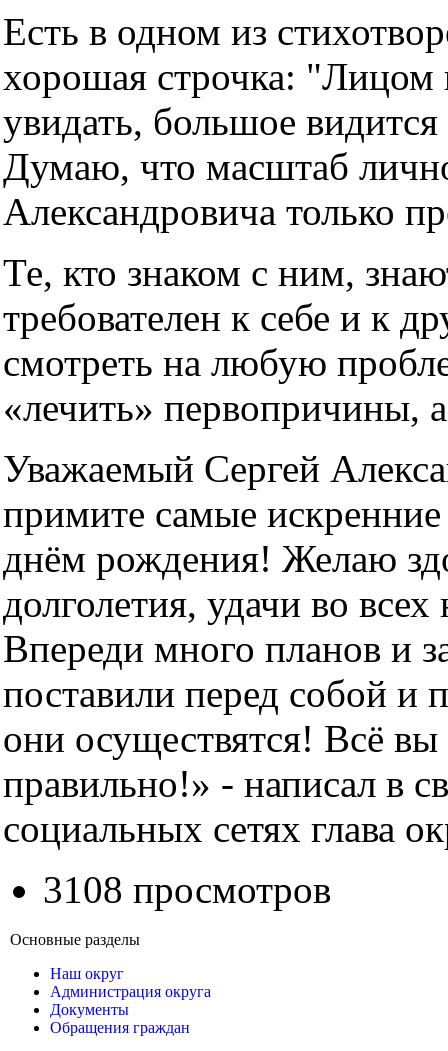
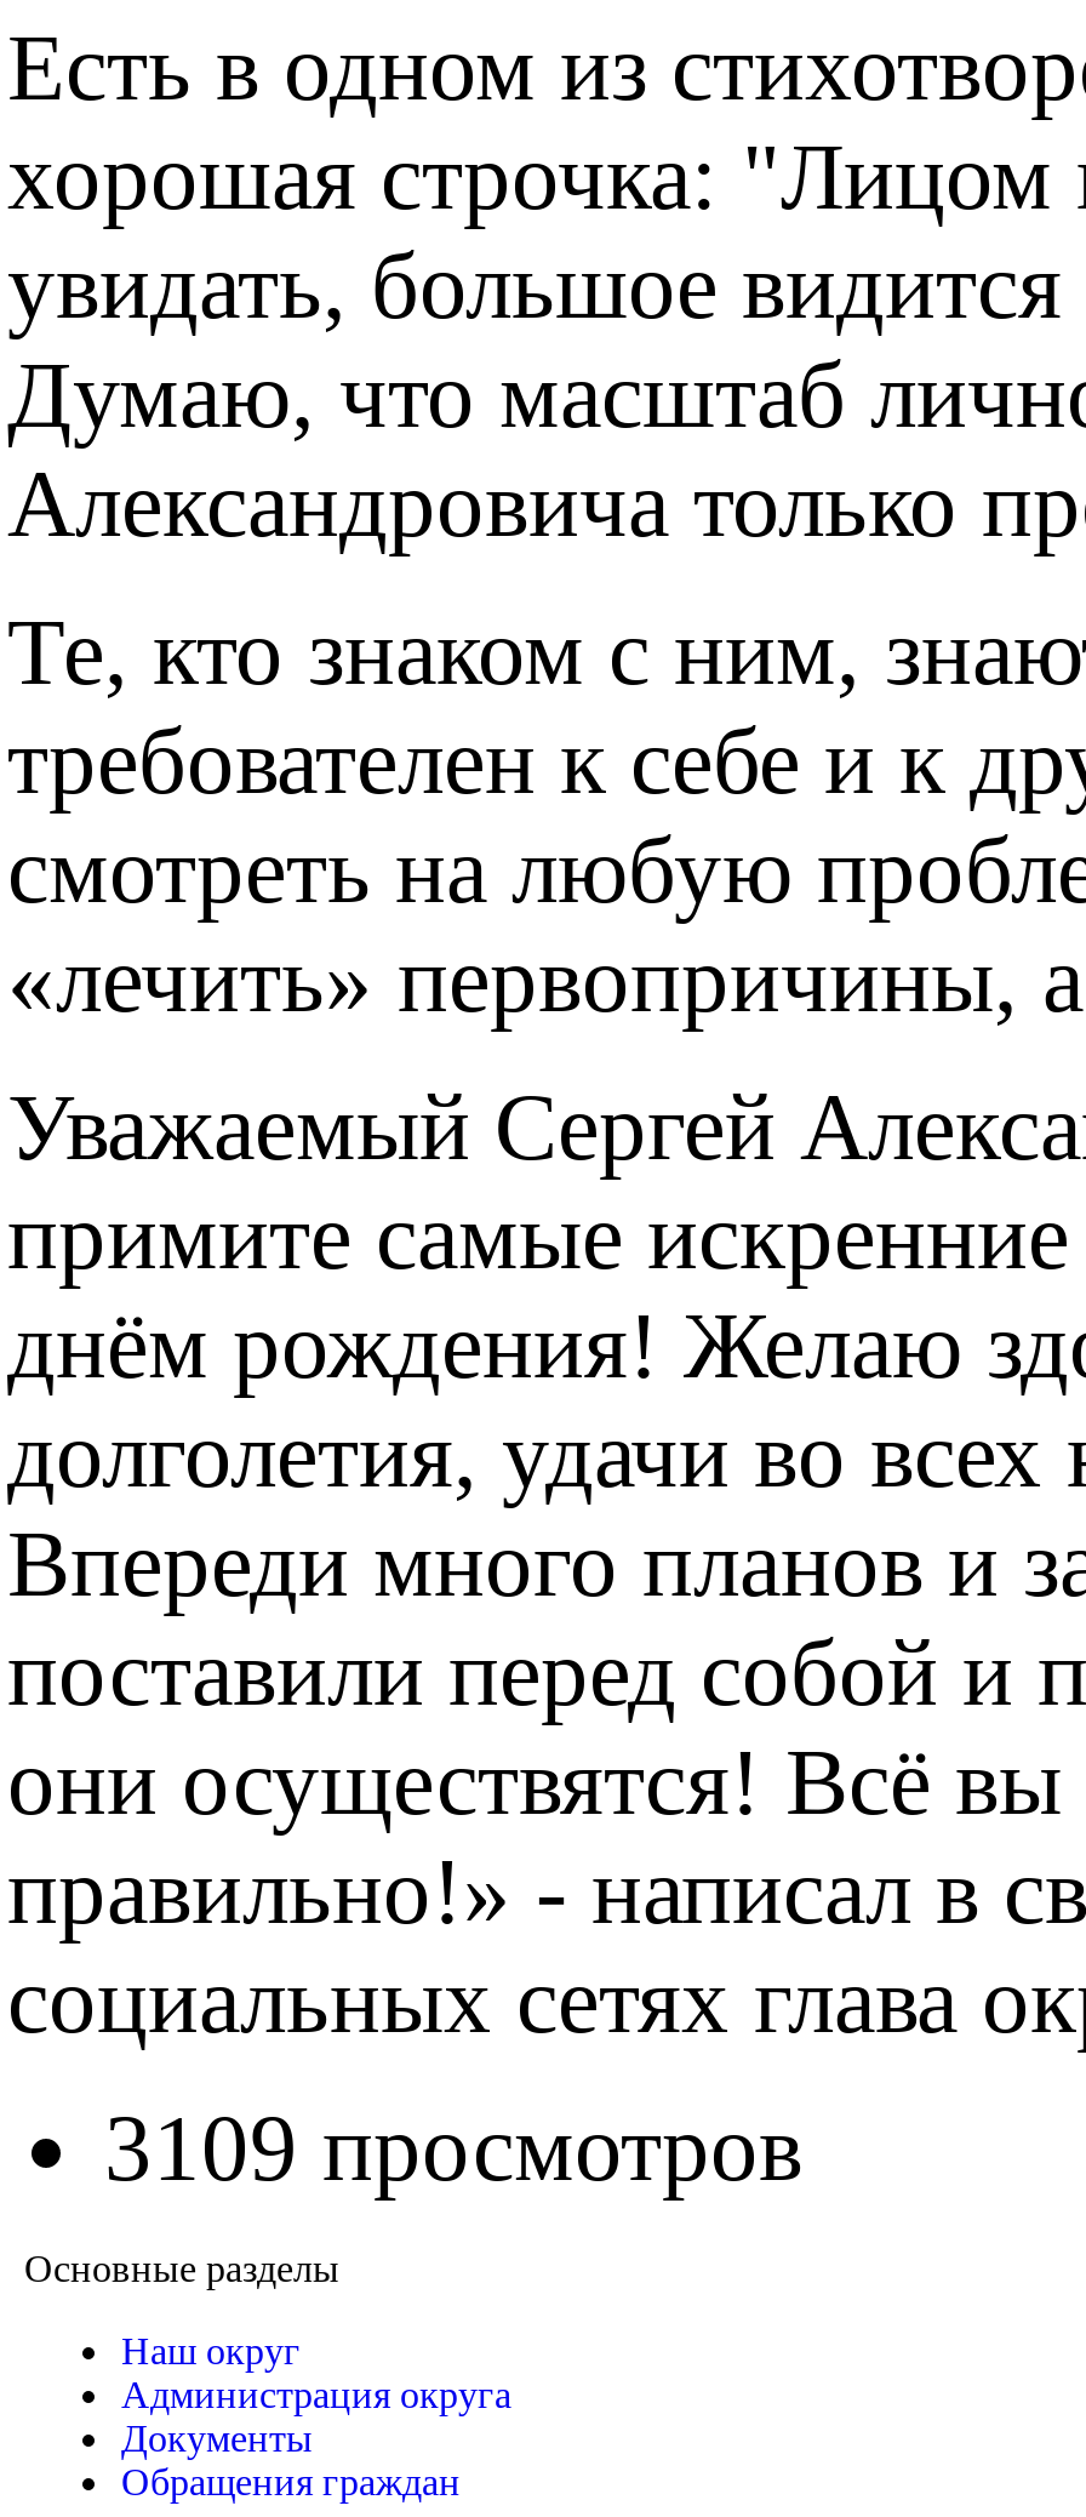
[43,868,331,911] 3108 просмотров -> [104,2095,802,2199] 3109 просмотров

